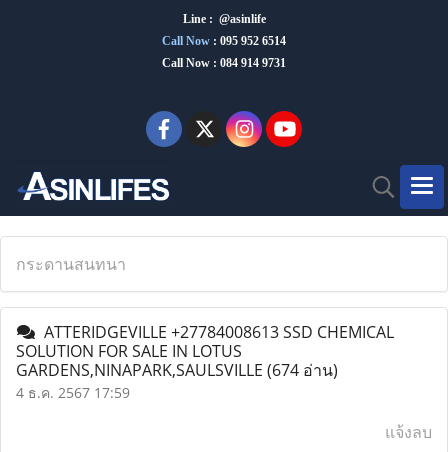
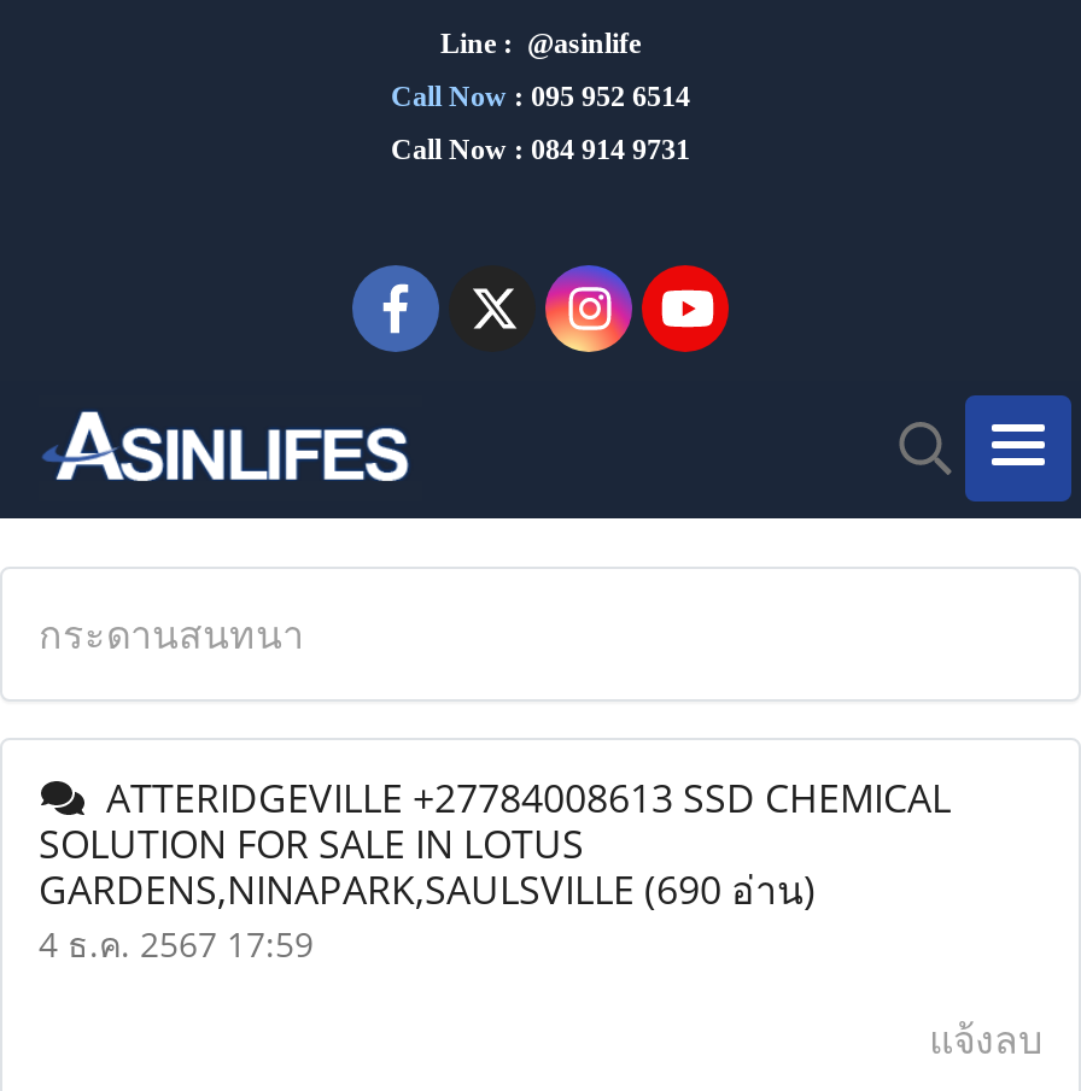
[16,359,338,381] GARDENS,NINAPARK,SAULSVILLE (674 อ่าน) -> [39,863,816,916] GARDENS,NINAPARK,SAULSVILLE (690 อ่าน)

